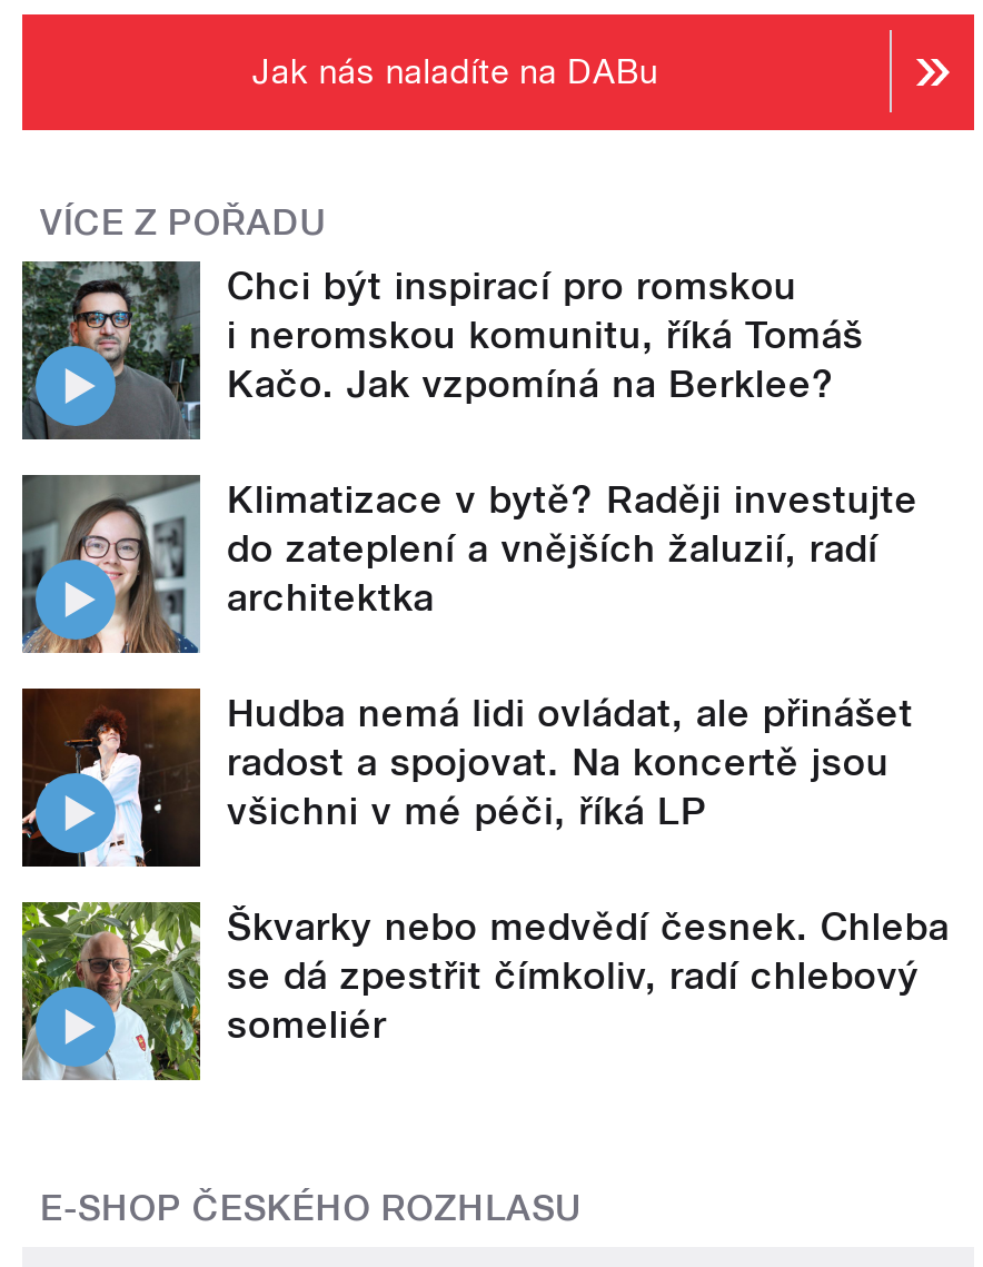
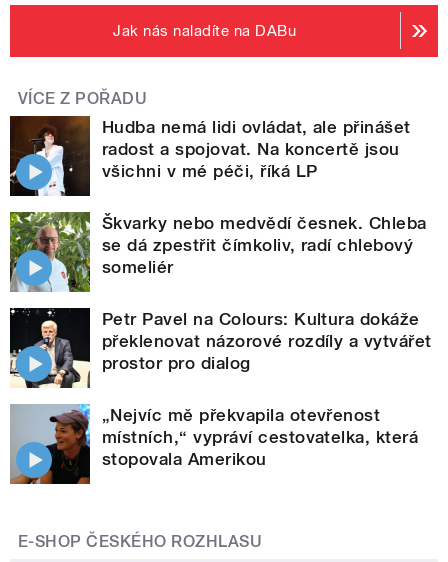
[20,259,918,620] [image] | Chci být inspirací pro romskou | i neromskou komunitu, říká Tomáš | Kačo. Jak vzpomíná na Berklee? | Klimatizace v bytě? Raději investujte | do zateplení a vnějších žaluzií, radí | architektka -> none
[22,475,200,655] [image] -> none
moved [22,686,949,1047] -> [10,115,427,277]: [image] | Hudba nemá lidi ovládat, ale přinášet | radost a spojovat. Na koncertě jsou | všichni v mé péči, říká LP | Škvarky nebo medvědí česnek. Chleba | se dá zpestřit čímkoliv, radí chlebový | someliér
none -> [10,307,432,469] [image] | Petr Pavel na Colours: Kultura dokáže | překlenovat názorové rozdíly a vytvářet | prostor pro dialog | „Nejvíc mě překvapila otevřenost | místních,“ vypráví cestovatelka, která | stopovala Amerikou
none -> [10,403,91,485] [image]

